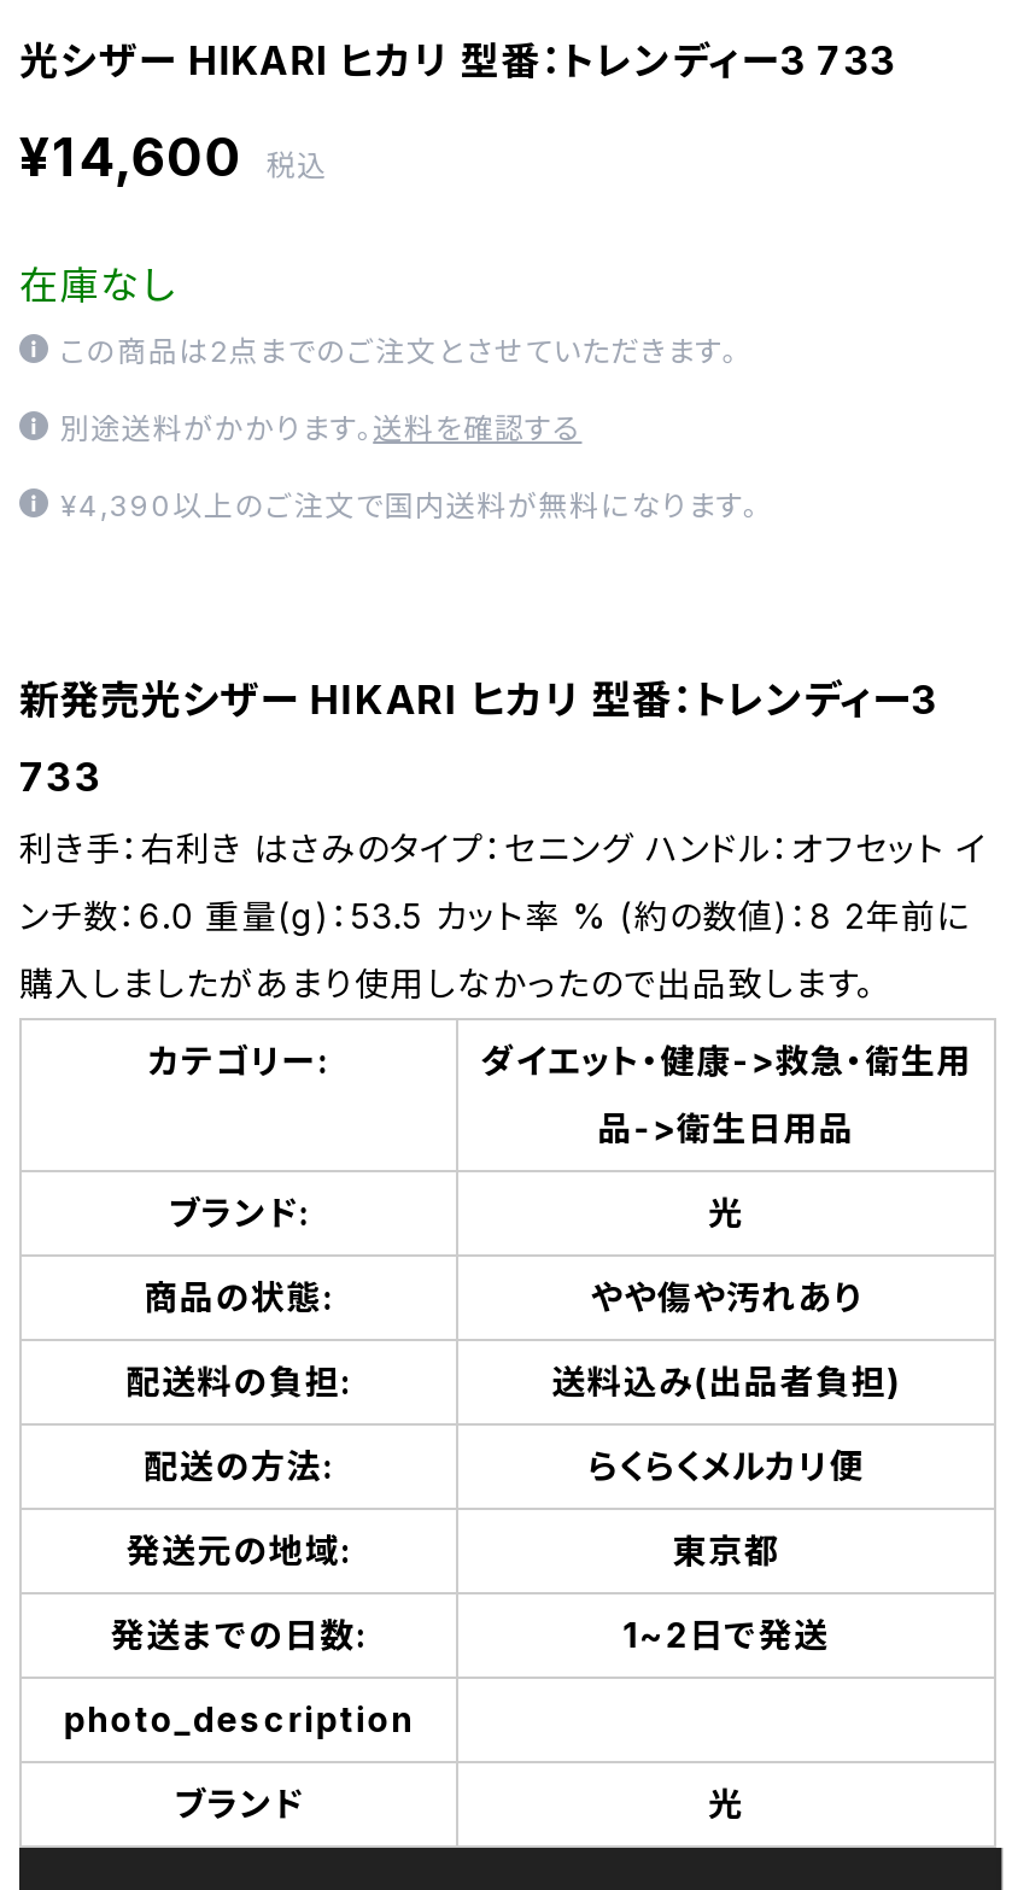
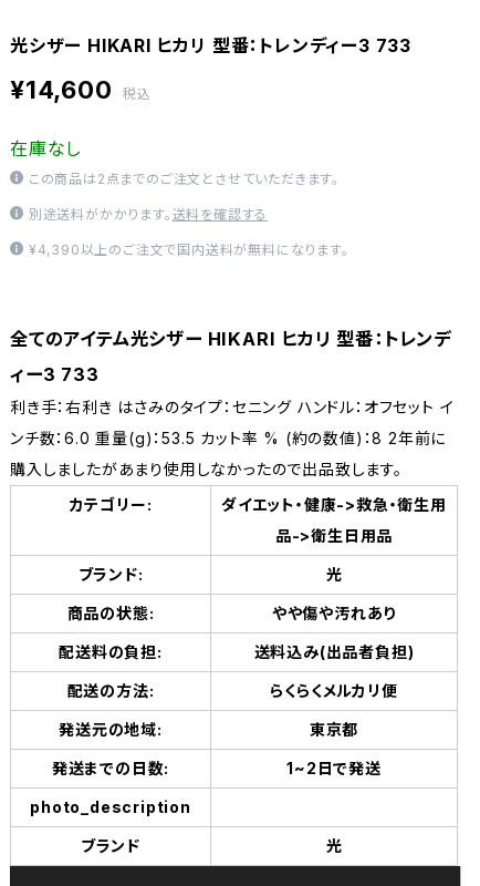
[19,675,939,724] 新発売︎光シザー HIKARI ヒカリ 型番：トレンディー3 -> [10,328,451,350] 全てのアイテム︎光シザー HIKARI ヒカリ 型番：トレンデ
[19,753,102,801] 733 -> [10,363,99,385] ィー3 733

